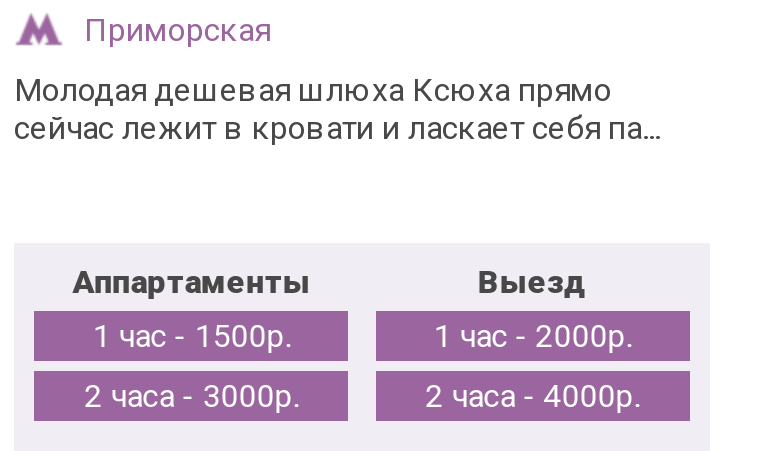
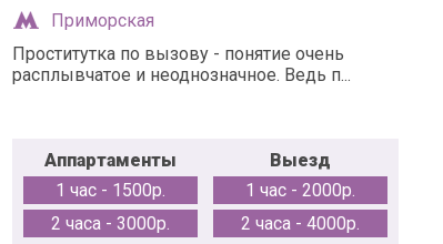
[14,71,660,147] Молодая дешевая шлюха Ксюха прямо | сейчас лежит в кровати и ласкает себя па... -> [12,43,351,85] Проститутка по вызову - понятие очень | расплывчатое и неоднозначное. Ведь п...

